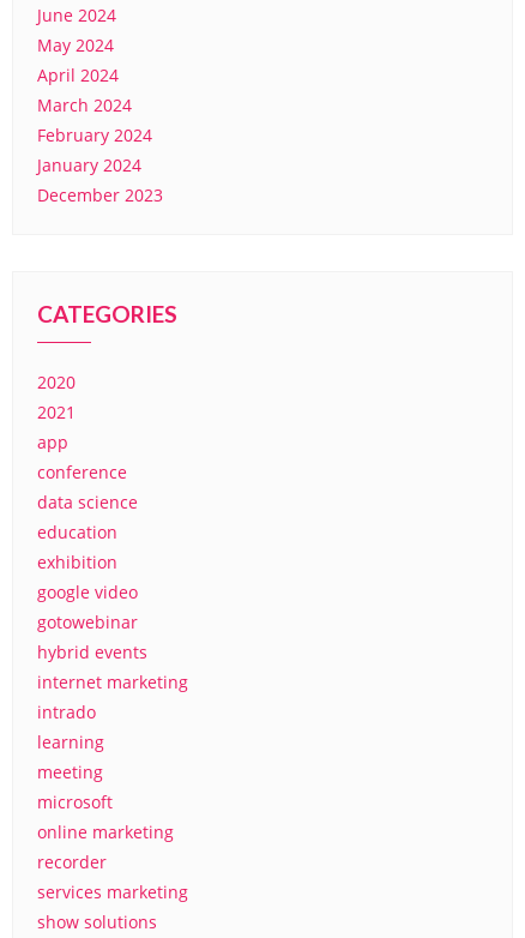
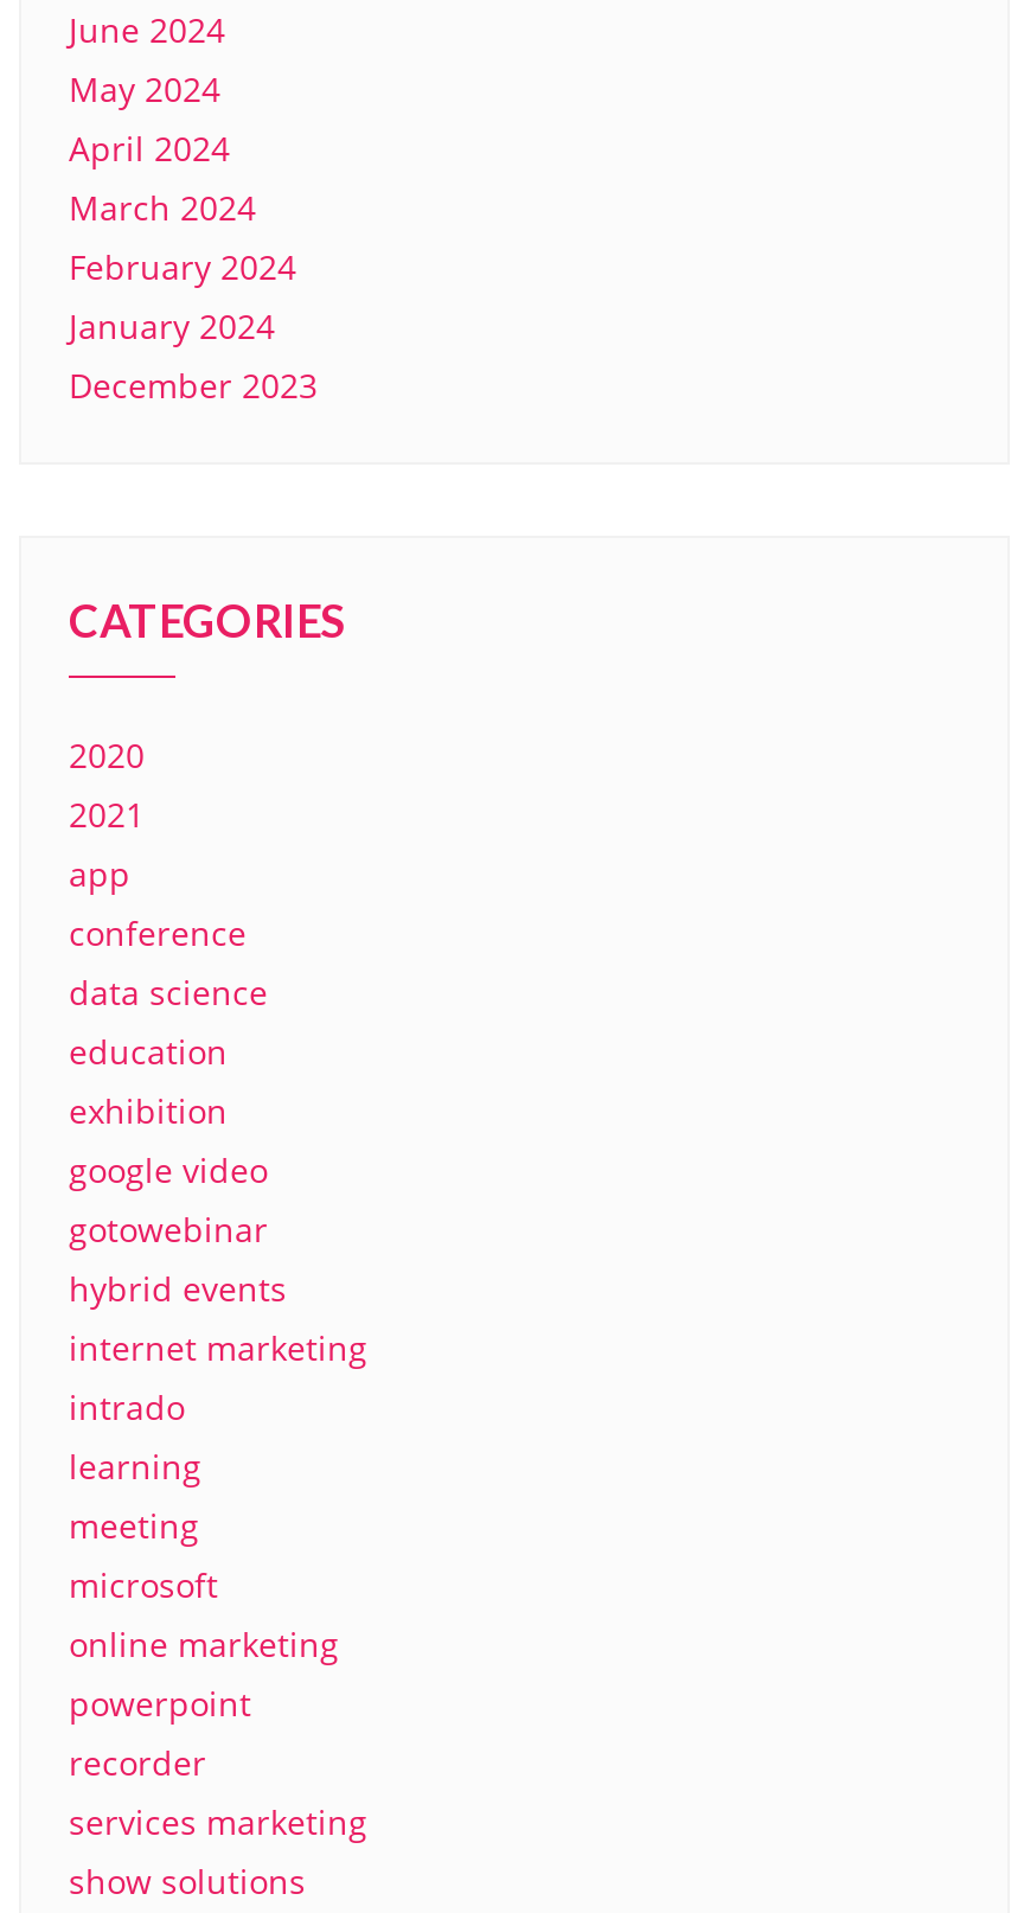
none -> [69,1681,251,1726] powerpoint

